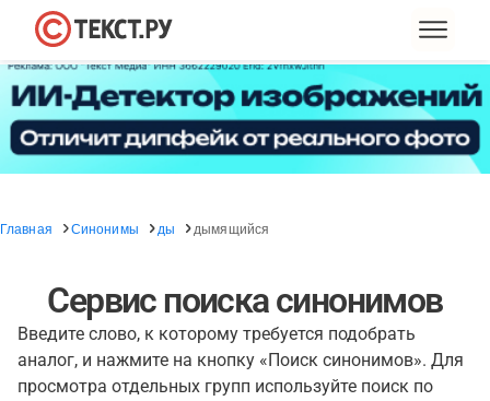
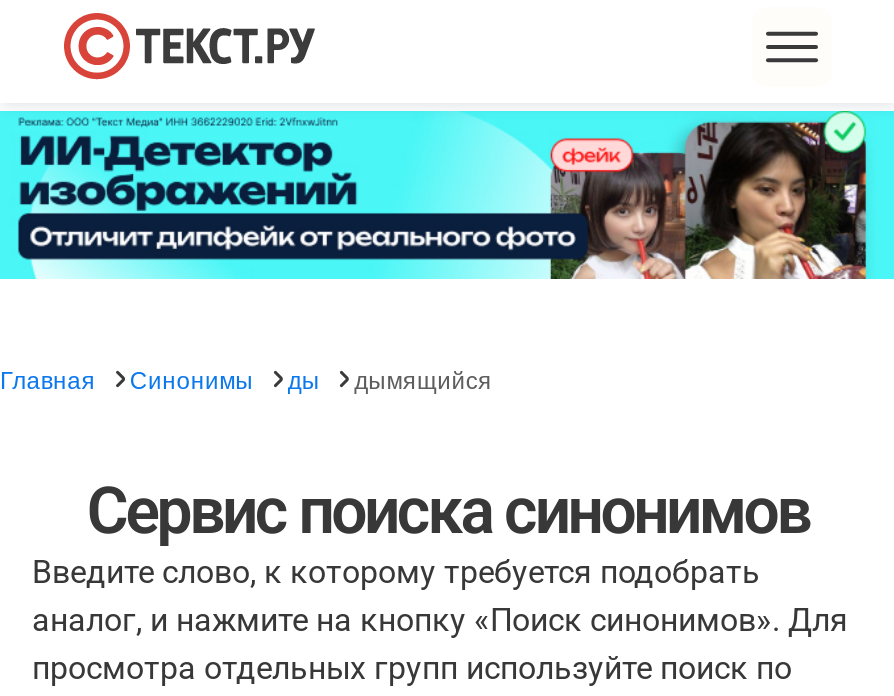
[3,63,483,175] [image] -> [6,111,878,281] [image]

